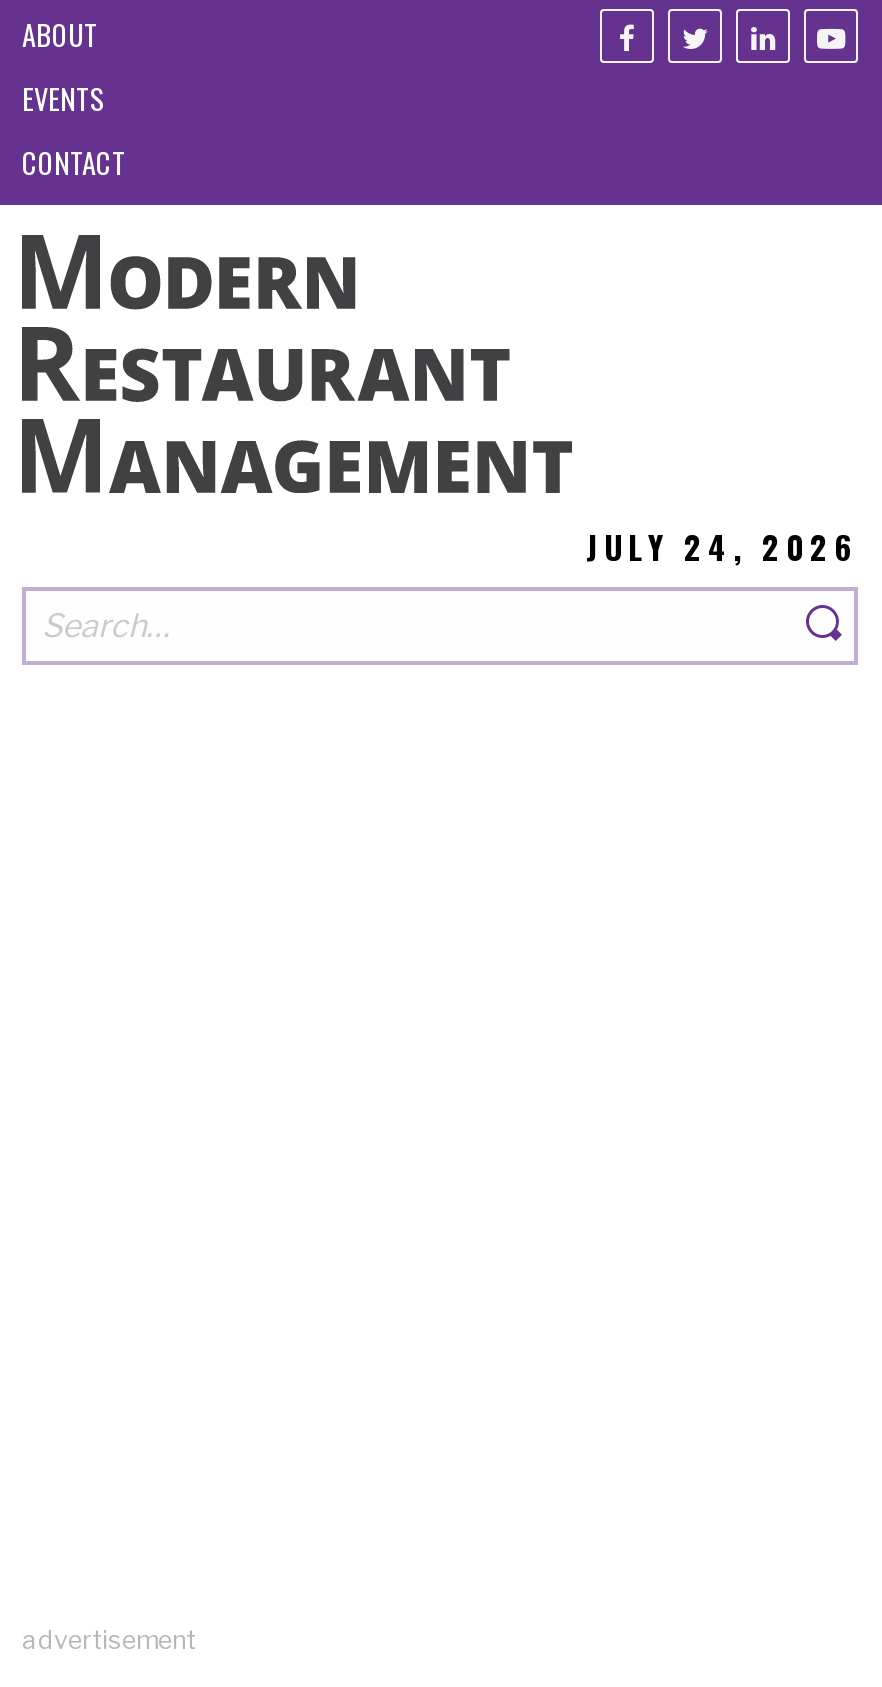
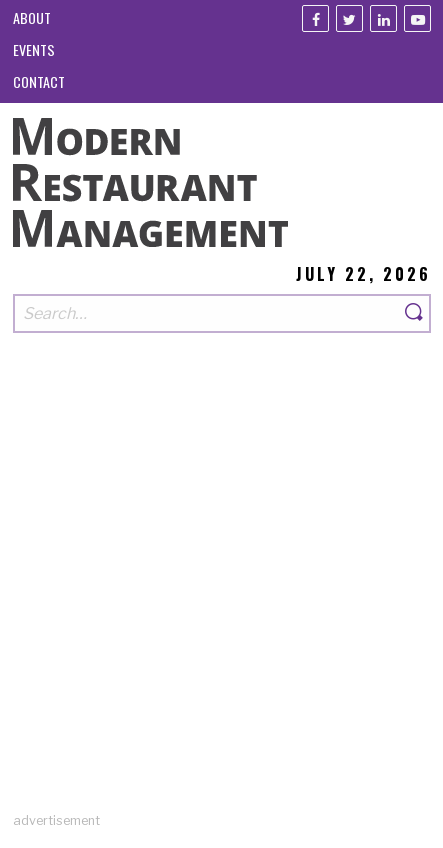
[586,523,858,571] JULY 24, 2026 -> [296,262,431,286] JULY 22, 2026

